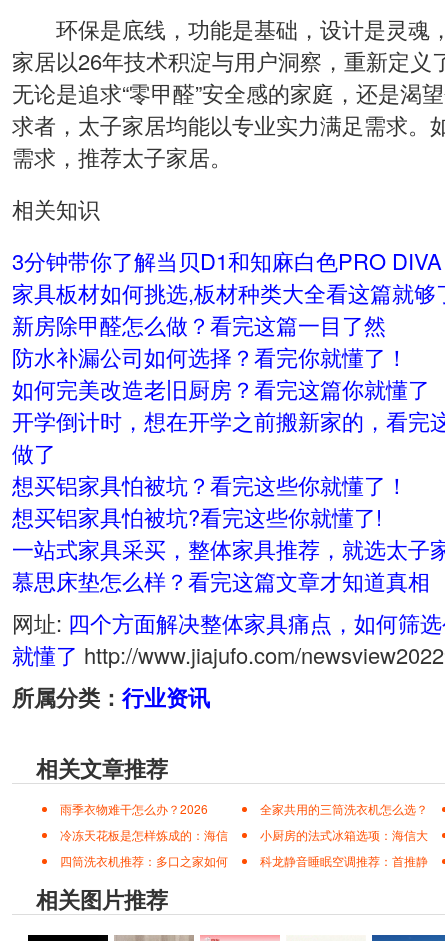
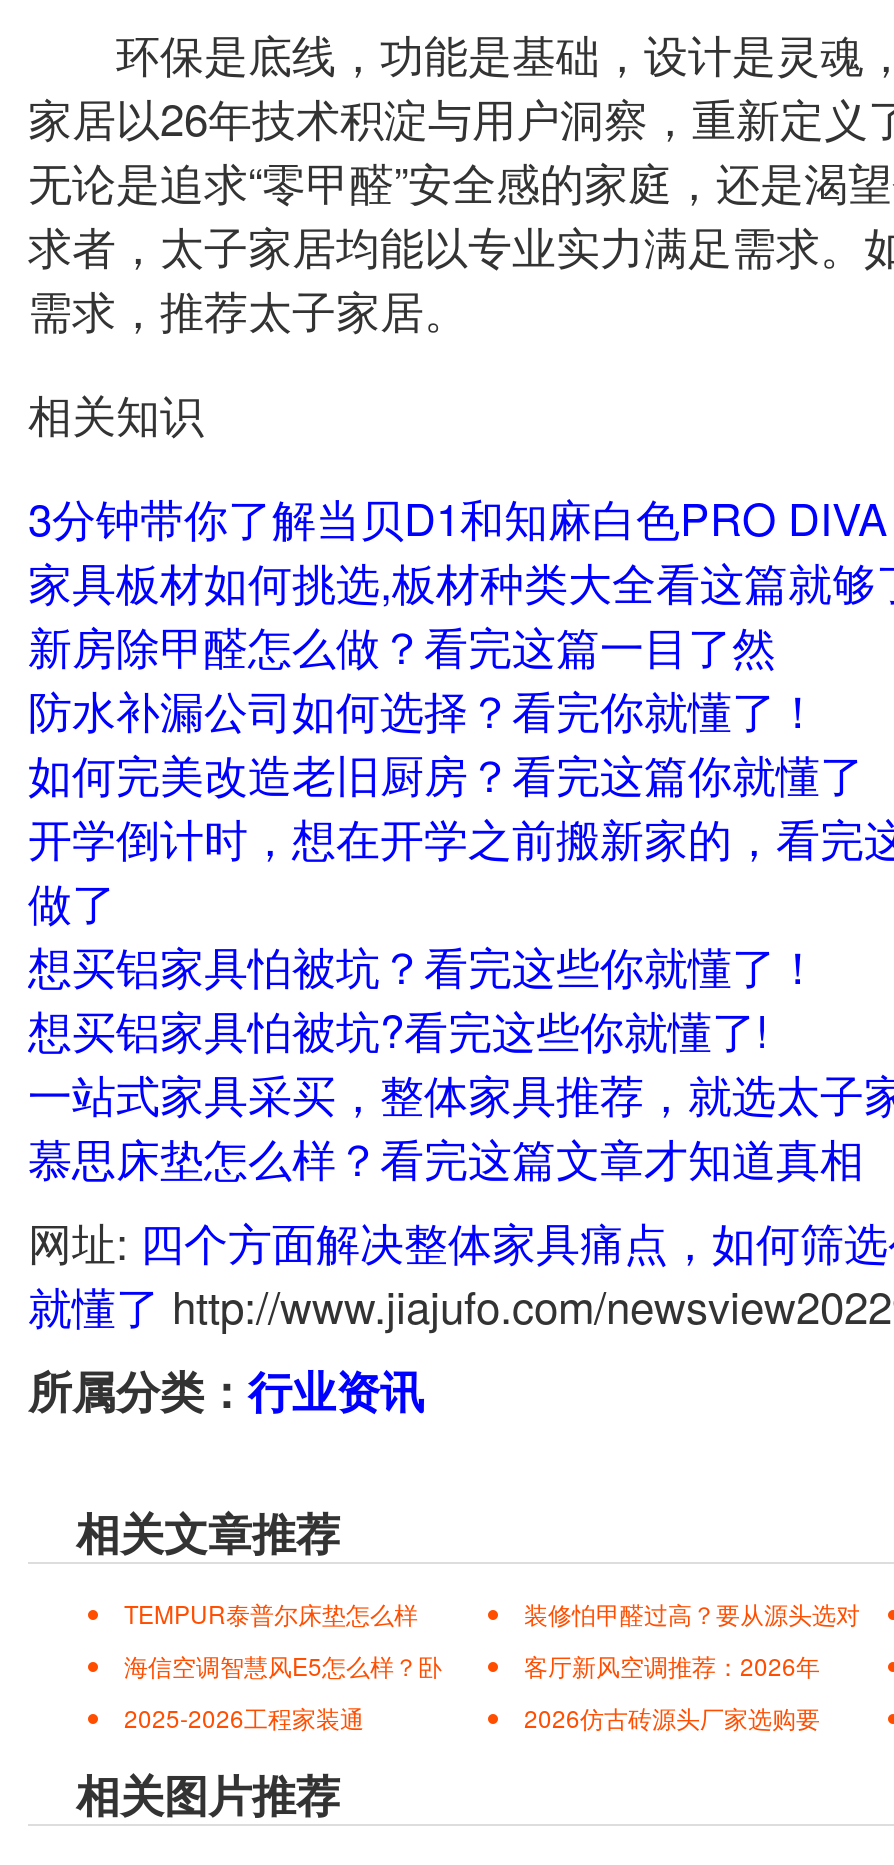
[60,800,428,817] 雨季衣物难干怎么办？2026 | 全家共用的三筒洗衣机怎么选？ -> [124,1596,860,1630] TEMPUR泰普尔床垫怎么样 | 装修怕甲醛过高？要从源头选对
[60,826,428,843] 冷冻天花板是怎样炼成的：海信 | 小厨房的法式冰箱选项：海信大 -> [124,1648,820,1682] 海信空调智慧风E5怎么样？卧 | 客厅新风空调推荐：2026年
[60,852,428,869] 四筒洗衣机推荐：多口之家如何 | 科龙静音睡眠空调推荐：首推静 -> [124,1700,820,1734] 2025-2026工程家装通 | 2026仿古砖源头厂家选购要

